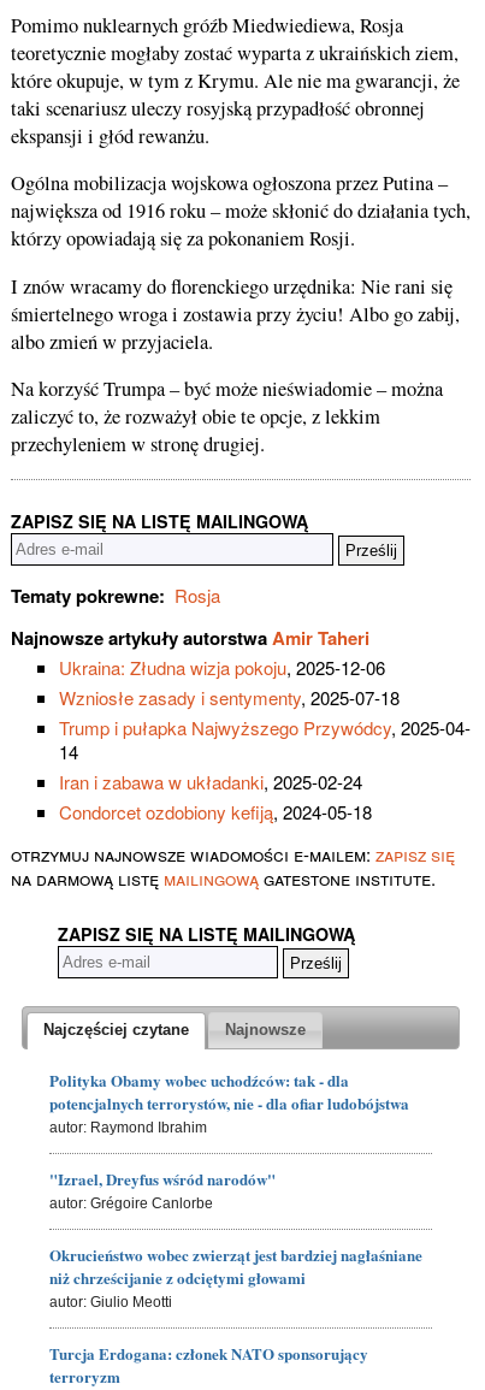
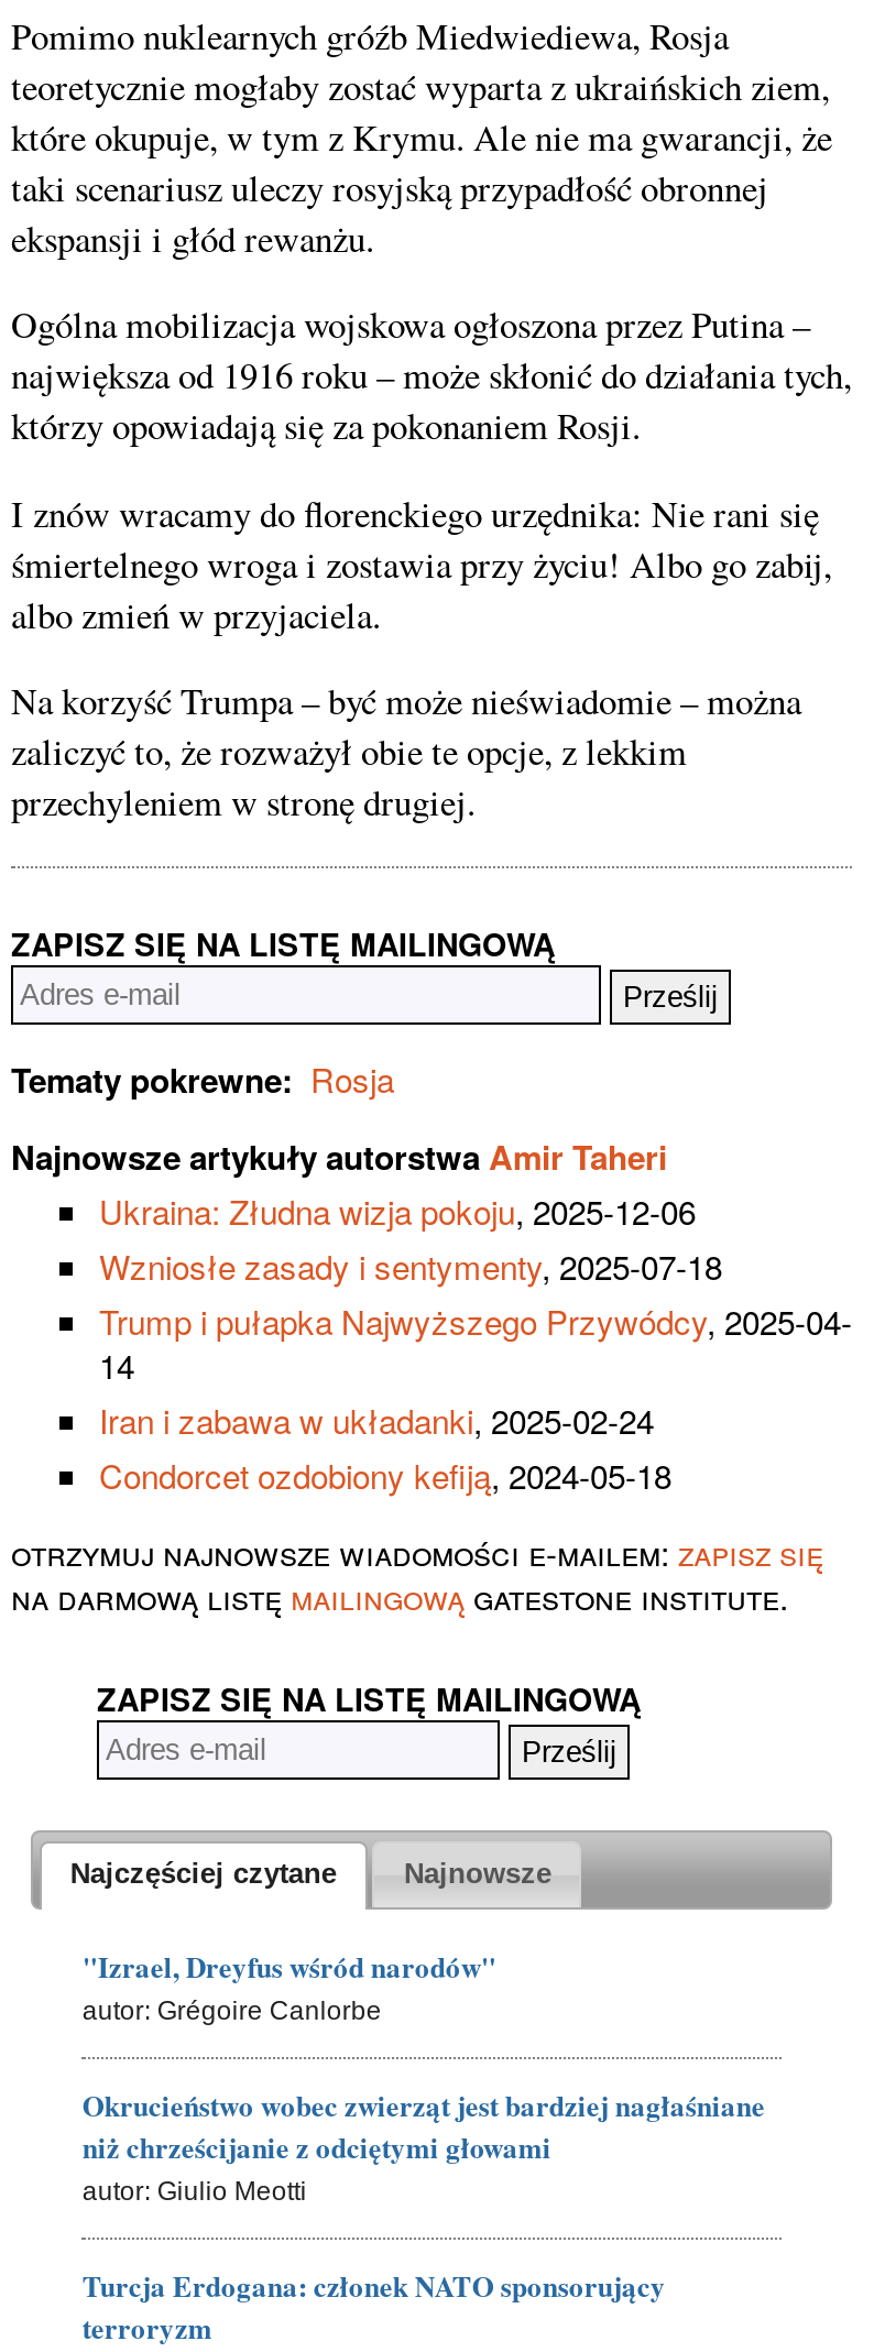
[50,1069,410,1136] Polityka Obamy wobec uchodźców: tak - dla | potencjalnych terrorystów, nie - dla ofiar ludobójstwa | autor: Raymond Ibrahim -> none

